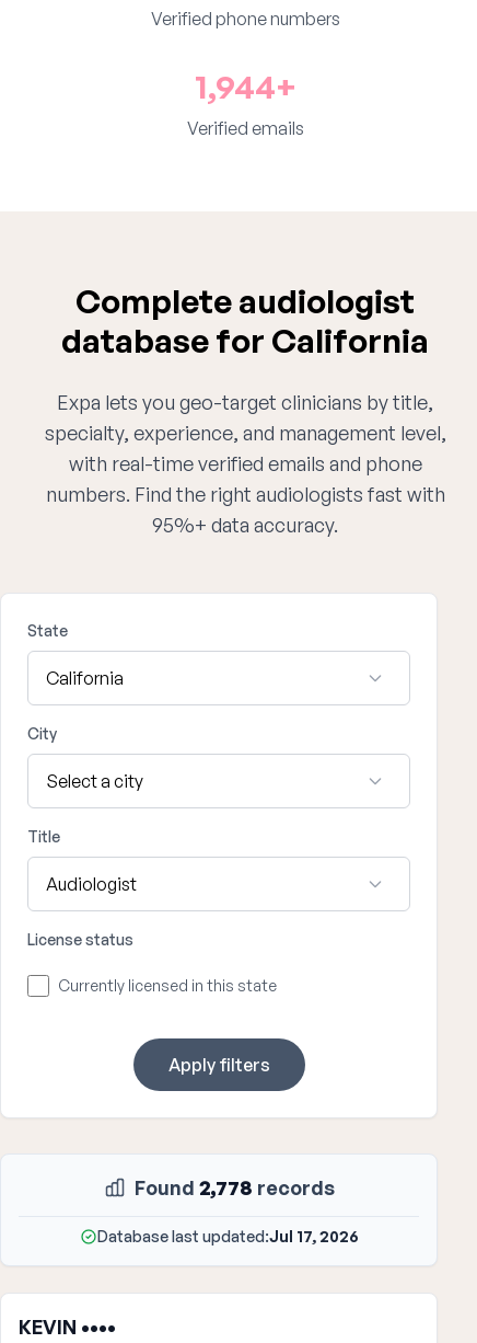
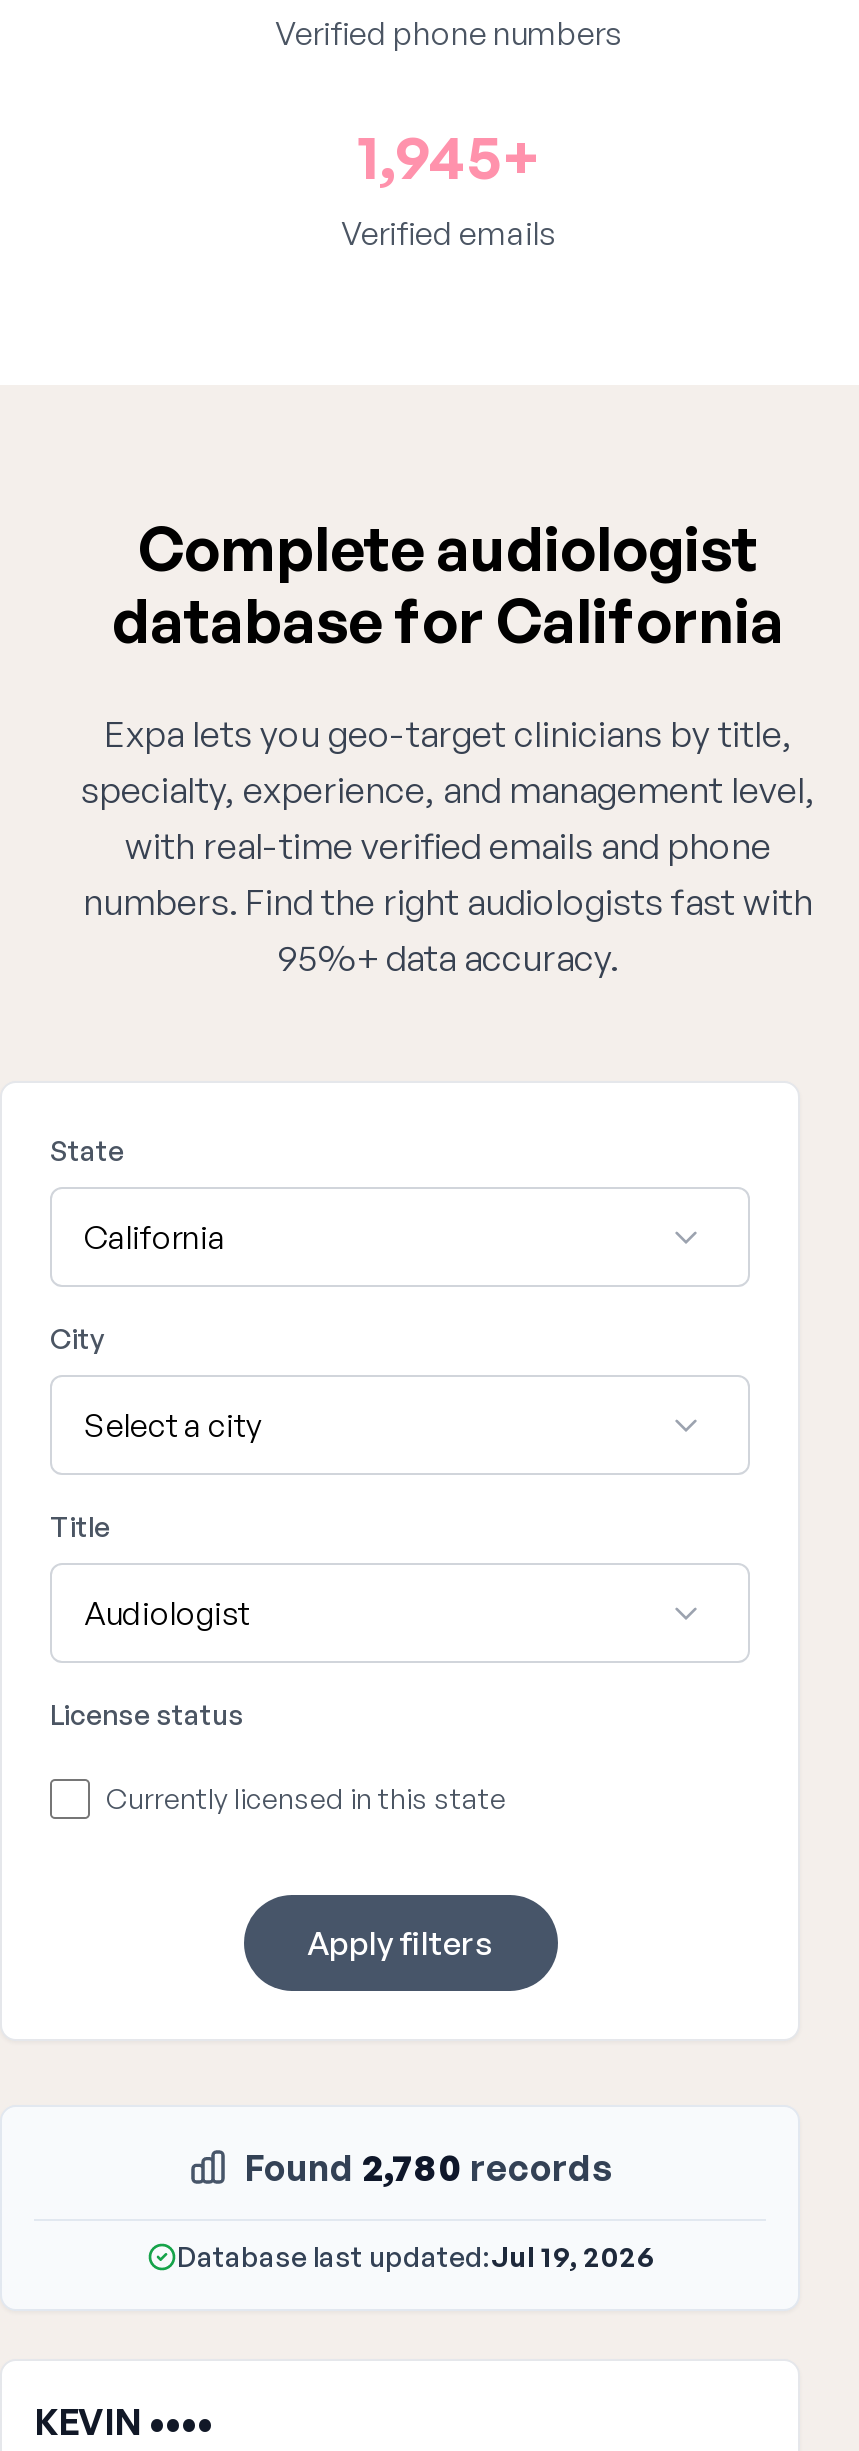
[194,66,296,106] 1,944+ -> [357,119,539,193] 1,945+
[134,1175,334,1199] Found 2,778 records -> [244,2145,612,2189] Found 2,780 records
[97,1227,358,1246] Database last updated:Jul 17, 2026 -> [177,2239,655,2273] Database last updated:Jul 19, 2026

